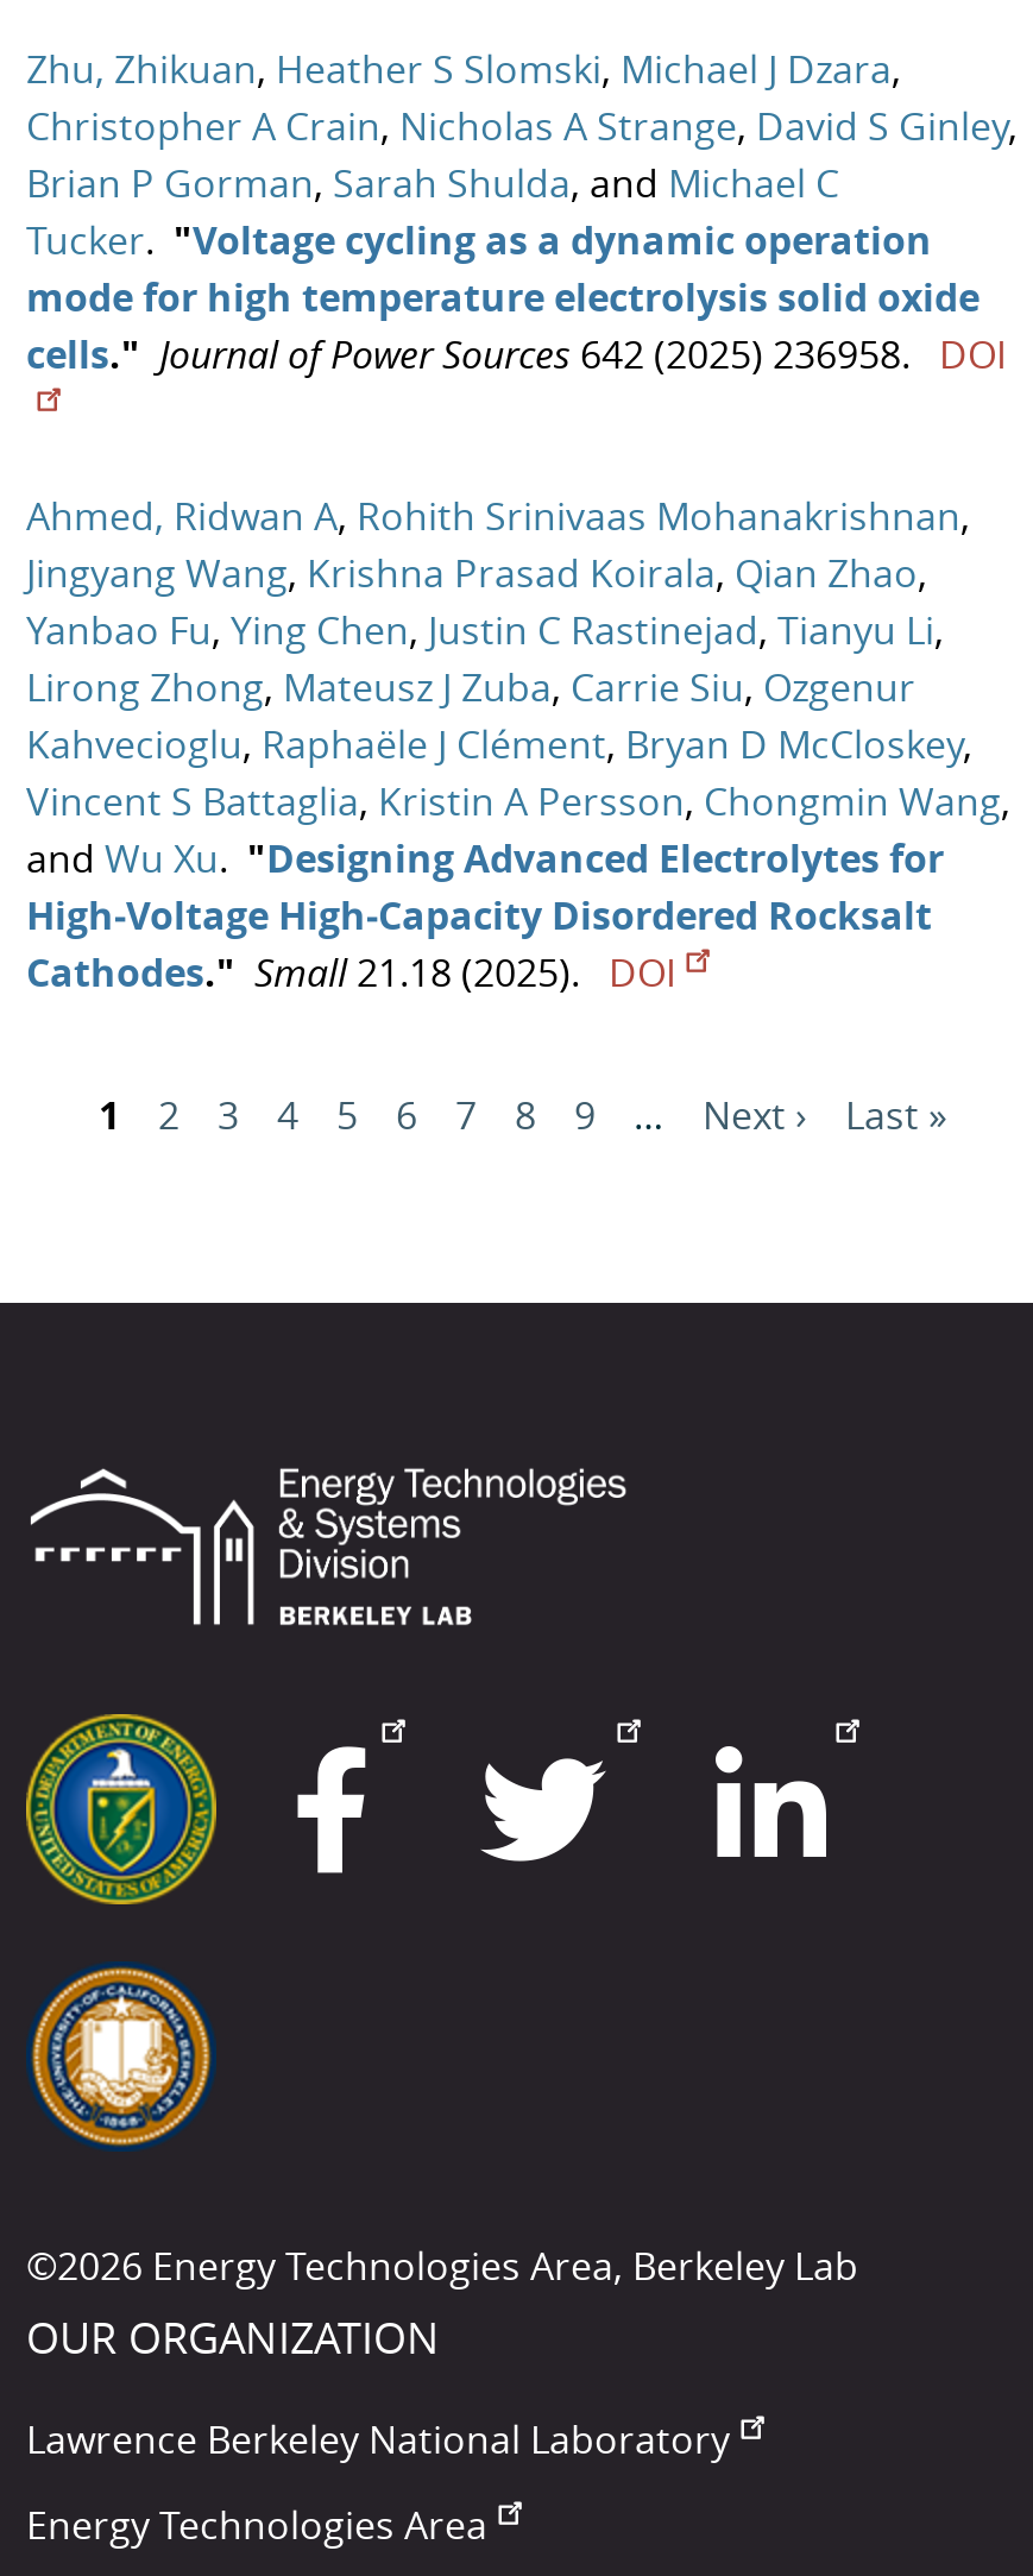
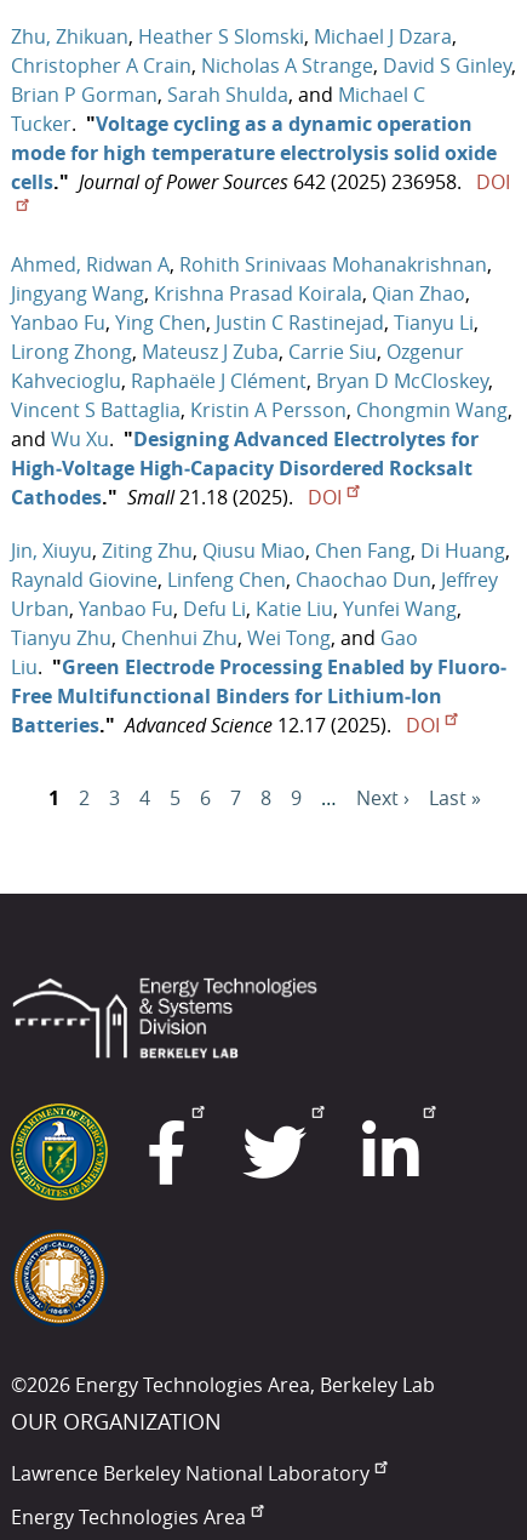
none -> [11,537,510,739] Jin, Xiuyu, Ziting Zhu, Qiusu Miao, Chen Fang, Di Huang, | Raynald Giovine, Linfeng Chen, Chaochao Dun, Jeffrey | Urban, Yanbao Fu, Defu Li, Katie Liu, Yunfei Wang, | Tianyu Zhu, Chenhui Zhu, Wei Tong, and Gao | Liu. "Green Electrode Processing Enabled by Fluoro‐ | Free Multifunctional Binders for Lithium‐Ion | Batteries." Advanced Science 12.17 (2025). DOI

